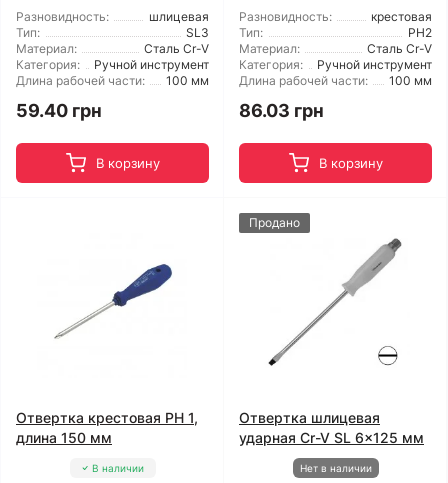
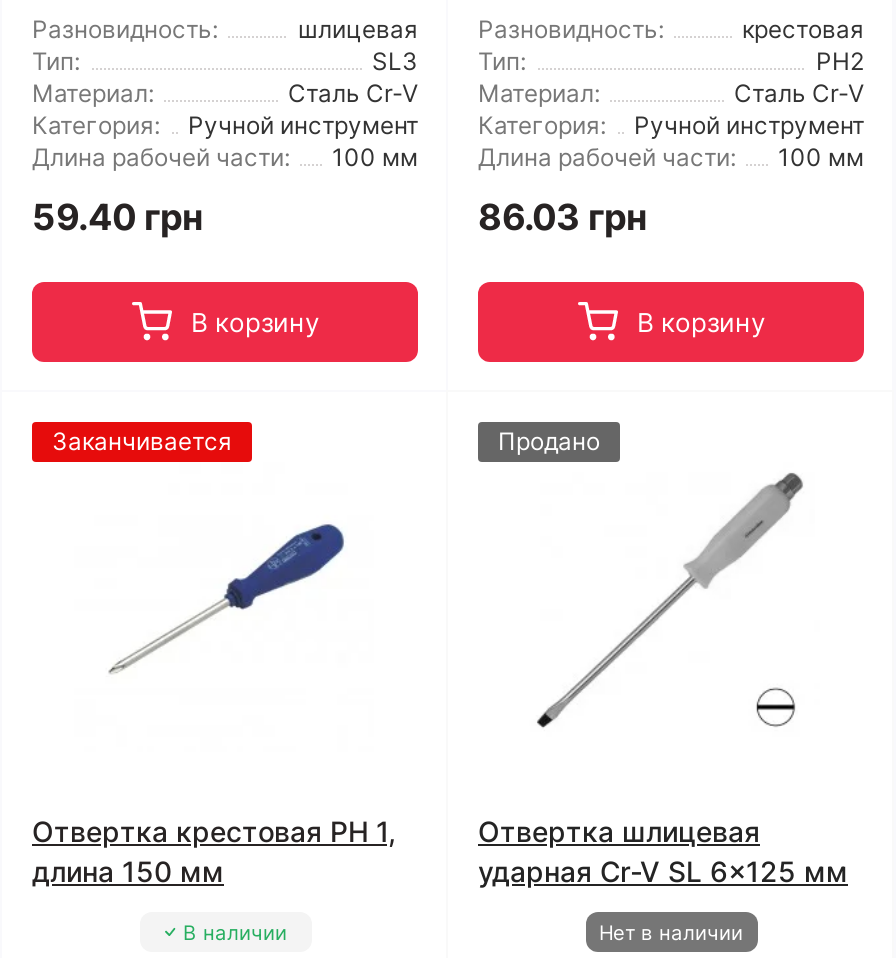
none -> [52,426,232,456] Заканчивается

